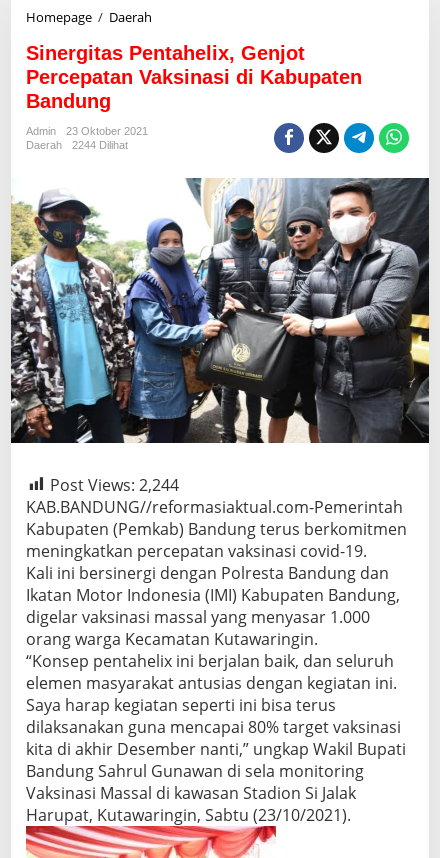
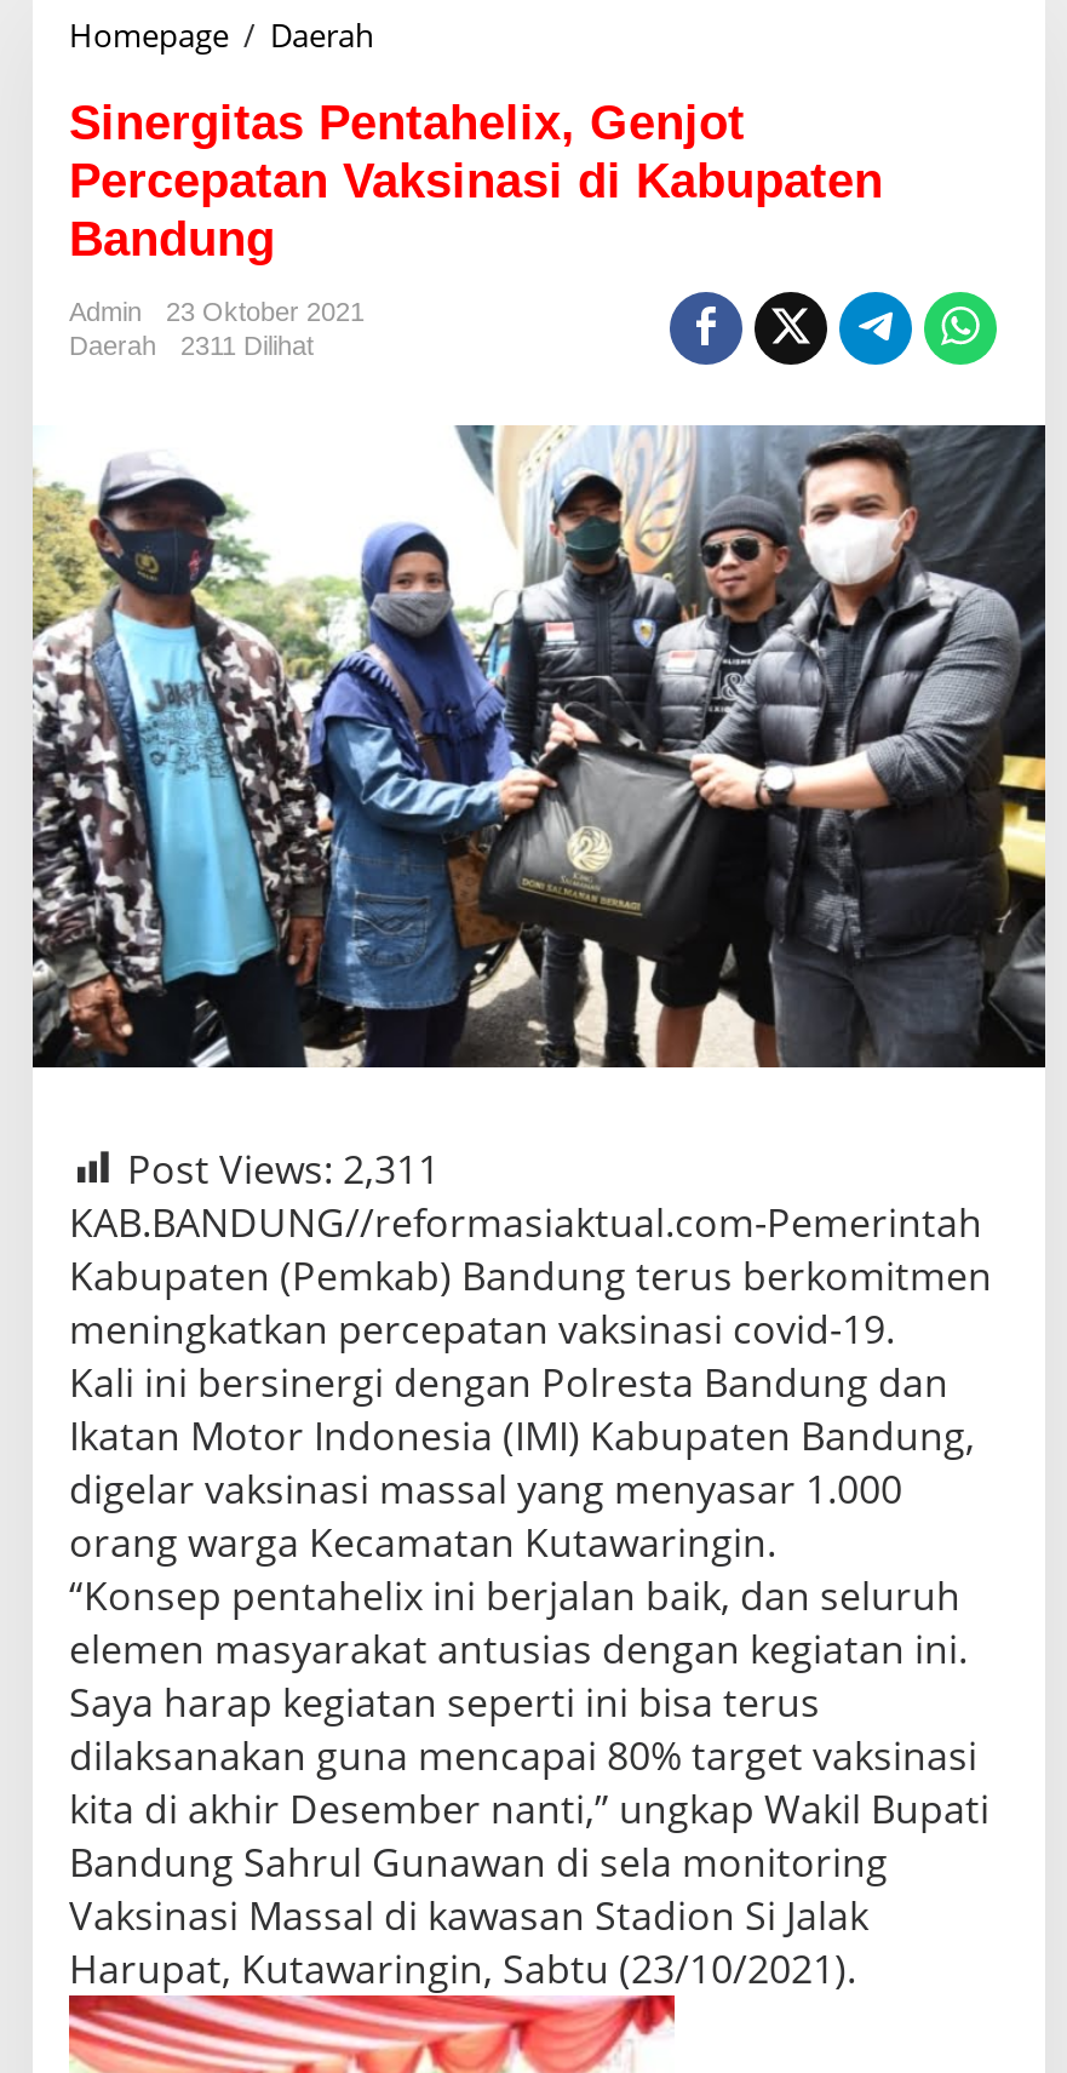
[72,139,128,151] 2244 Dilihat -> [180,331,314,360] 2311 Dilihat
[50,474,179,496] Post Views: 2,244 -> [127,1142,440,1195] Post Views: 2,311

